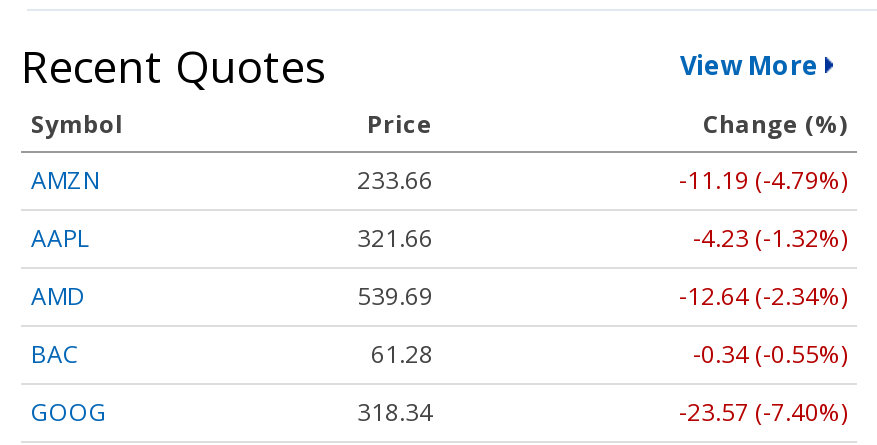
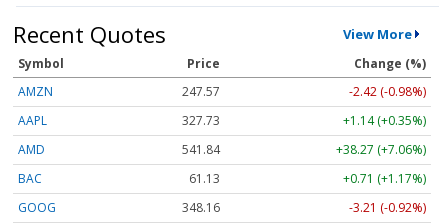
[357,162,433,196] 233.66 -> [182,82,220,99] 247.57
[679,162,847,196] -11.19 (-4.79%) -> [349,82,426,99] -2.42 (-0.98%)
[357,220,433,254] 321.66 -> [182,111,220,128] 327.73
[693,220,847,254] -4.23 (-1.32%) -> [343,111,426,128] +1.14 (+0.35%)
[357,278,433,312] 539.69 -> [182,140,220,157] 541.84
[679,278,847,312] -12.64 (-2.34%) -> [336,140,426,157] +38.27 (+7.06%)
[371,336,433,370] 61.28 -> [189,169,220,186] 61.13
[693,336,847,370] -0.34 (-0.55%) -> [343,169,426,186] +0.71 (+1.17%)
[357,394,433,428] 318.34 -> [182,198,220,215] 348.16
[679,394,847,428] -23.57 (-7.40%) -> [349,198,426,215] -3.21 (-0.92%)

